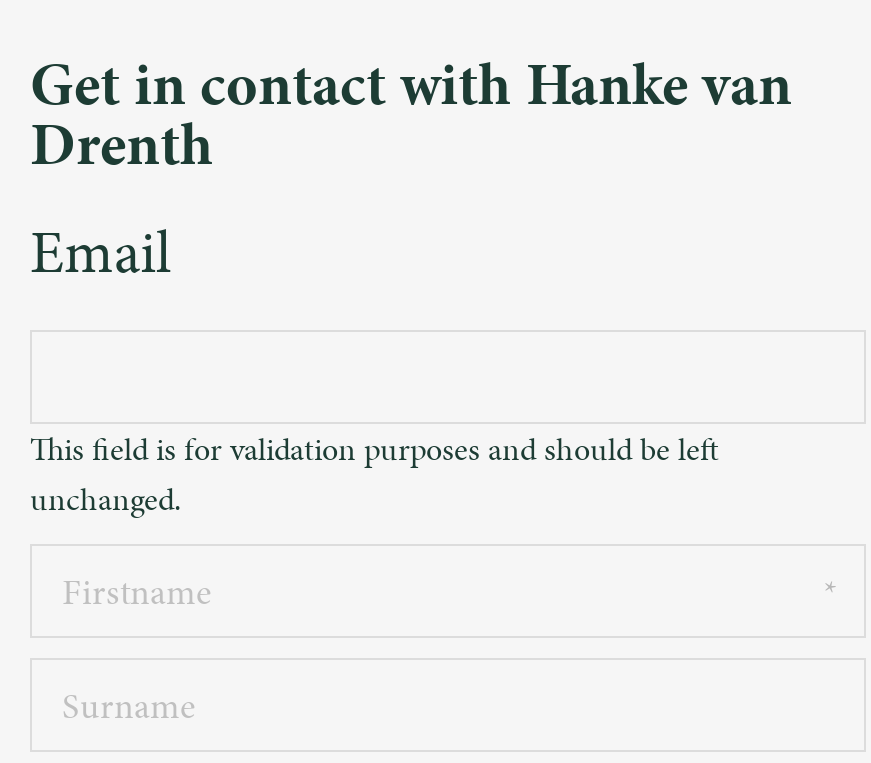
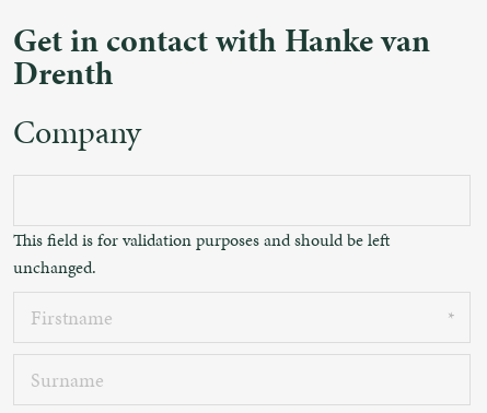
[30,210,172,294] Email -> [13,109,141,155] Company

